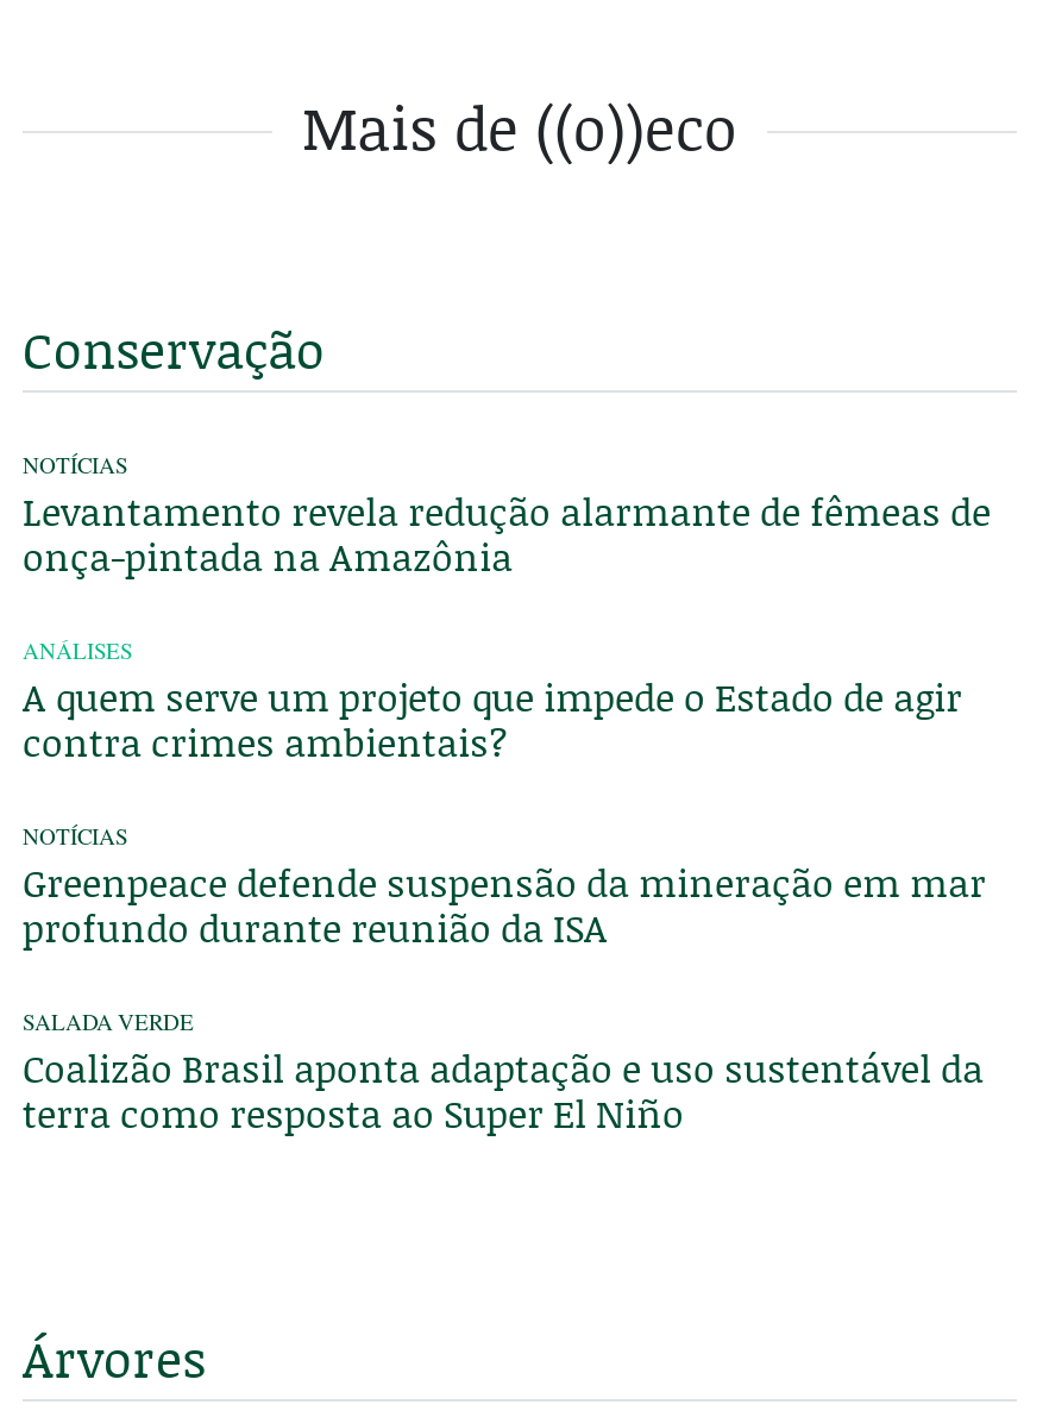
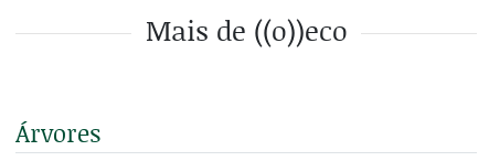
[23,311,991,1139] Conservação | NOTÍCIAS | Levantamento revela redução alarmante de fêmeas de | onça-pintada na Amazônia | ANÁLISES | A quem serve um projeto que impede o Estado de agir | contra crimes ambientais? | NOTÍCIAS | Greenpeace defende suspensão da mineração em mar | profundo durante reunião da ISA | SALADA VERDE | Coalizão Brasil aponta adaptação e uso sustentável da | terra como resposta ao Super El Niño -> none

